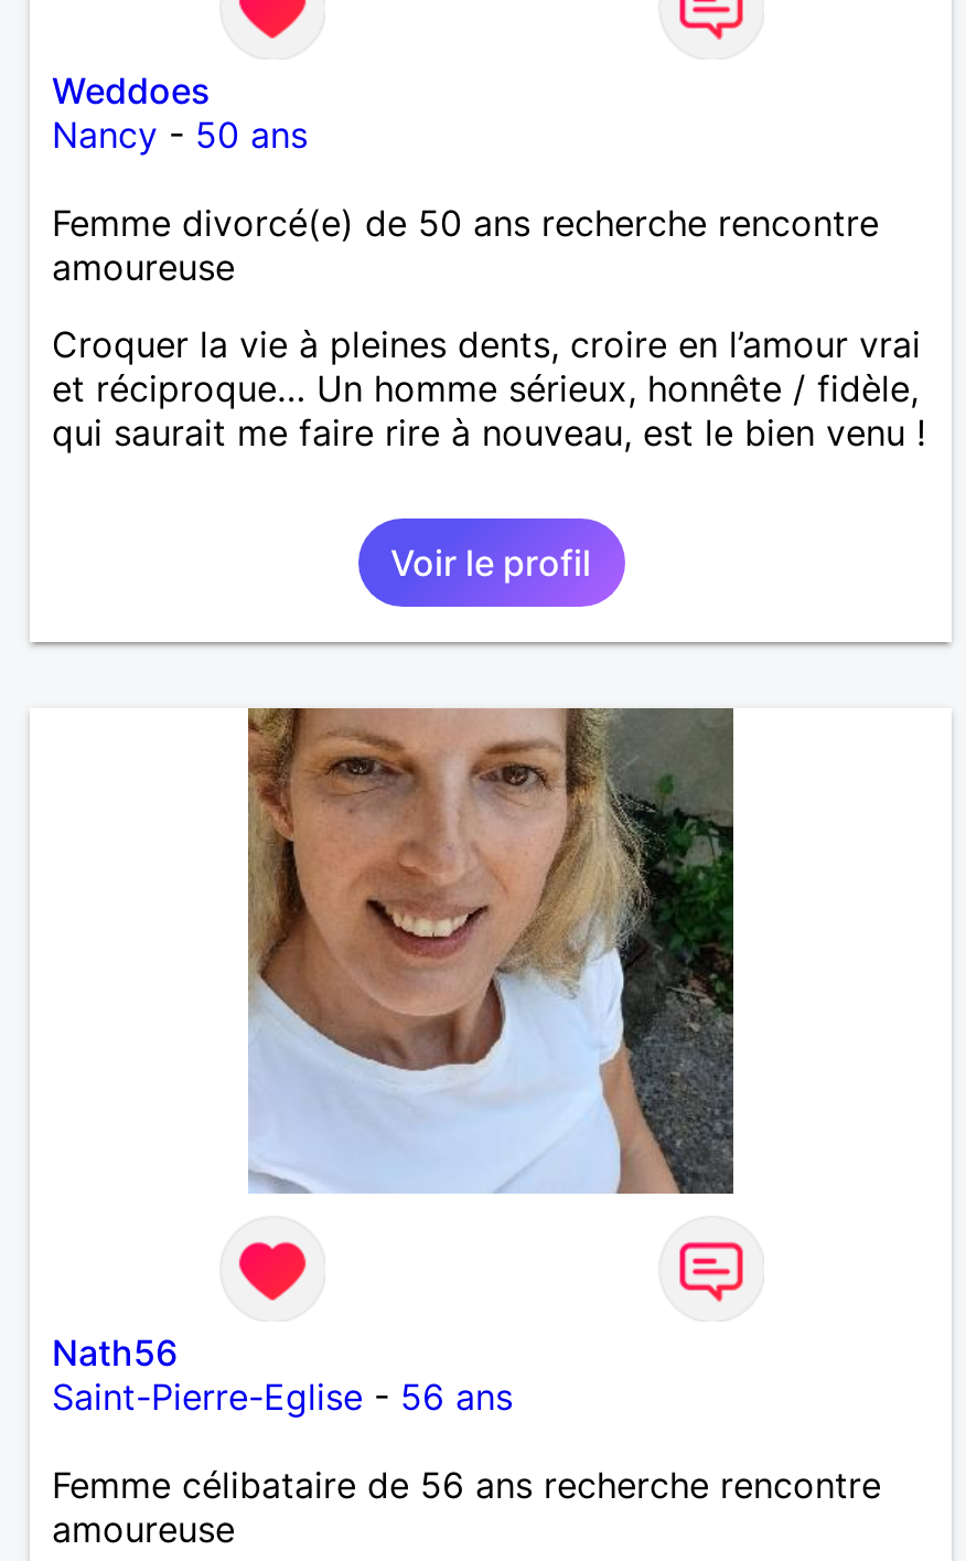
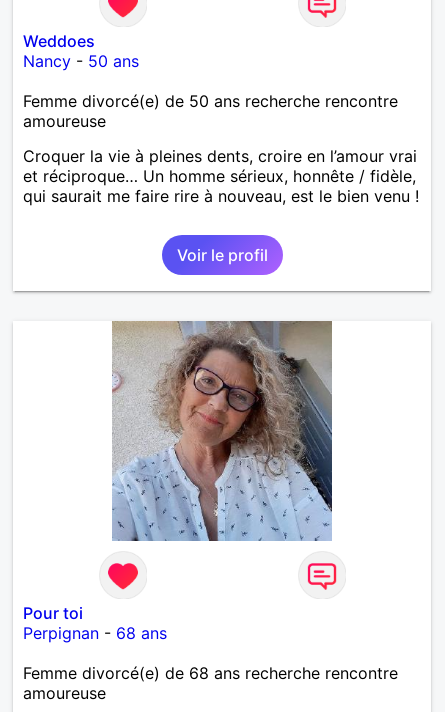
[246,708,736,1196] [image] -> [112,321,333,542] [image]
[52,1330,513,1418] Nath56 | Saint-Pierre-Eglise - 56 ans -> [23,603,167,643] Pour toi | Perpignan - 68 ans
[52,1463,881,1507] Femme célibataire de 56 ans recherche rencontre -> [23,663,398,683] Femme divorcé(e) de 68 ans recherche rencontre

